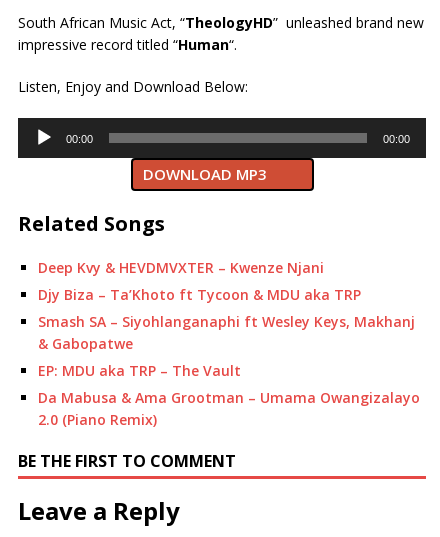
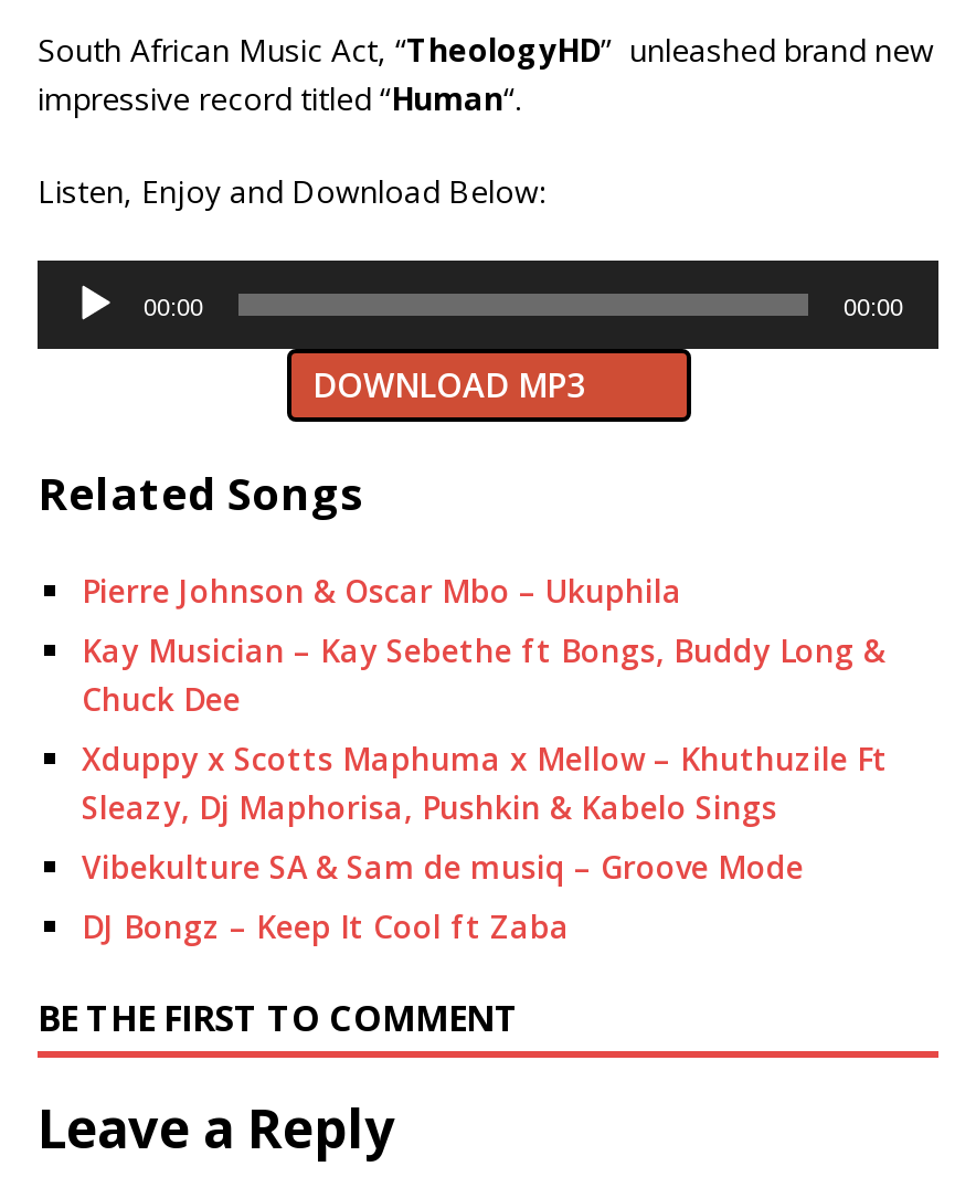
[38,258,420,429] Deep Kvy & HEVDMVXTER – Kwenze Njani | Djy Biza – Ta’Khoto ft Tycoon & MDU aka TRP | Smash SA – Siyohlanganaphi ft Wesley Keys, Makhanj | & Gabopatwe | EP: MDU aka TRP – The Vault | Da Mabusa & Ama Grootman – Umama Owangizalayo | 2.0 (Piano Remix) -> [82,569,888,946] Pierre Johnson & Oscar Mbo – Ukuphila | Kay Musician – Kay Sebethe ft Bongs, Buddy Long & | Chuck Dee | Xduppy x Scotts Maphuma x Mellow – Khuthuzile Ft | Sleazy, Dj Maphorisa, Pushkin & Kabelo Sings | Vibekulture SA & Sam de musiq – Groove Mode | DJ Bongz – Keep It Cool ft Zaba

